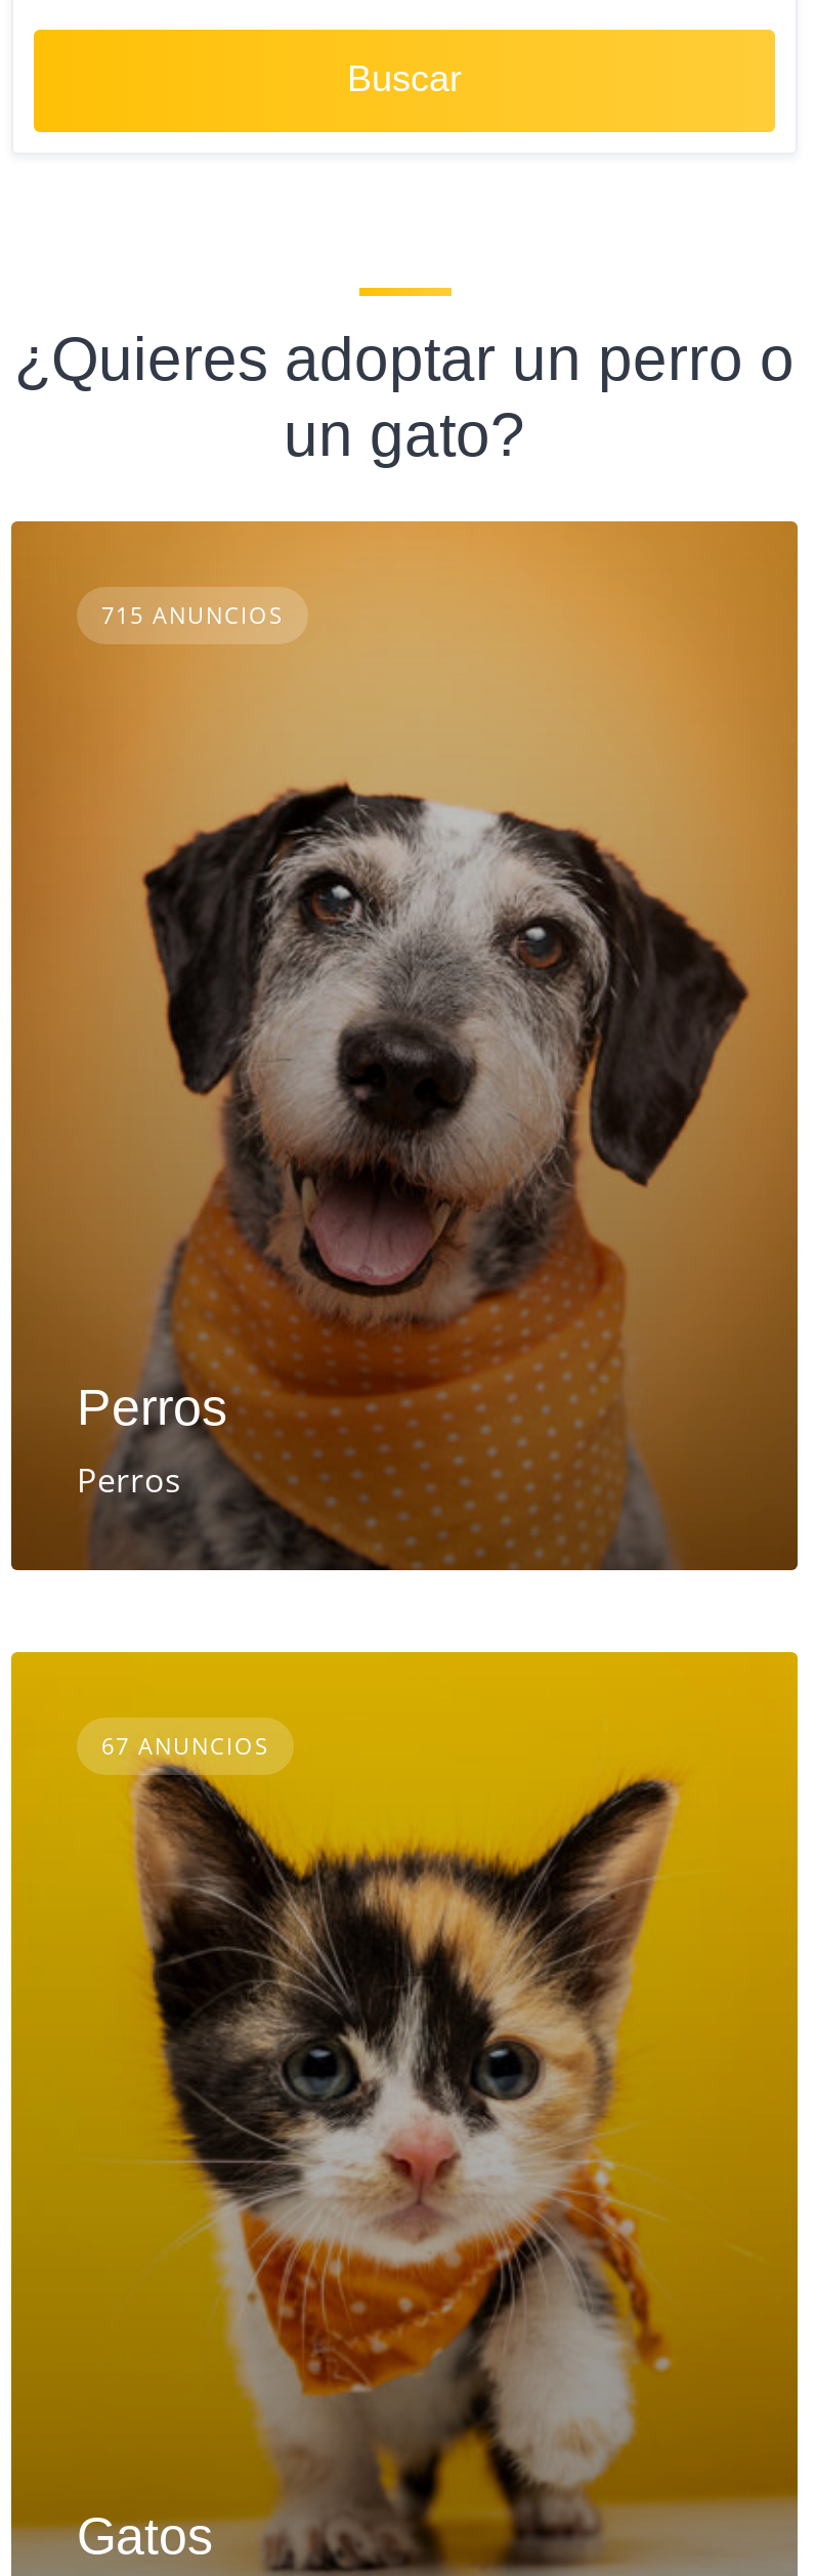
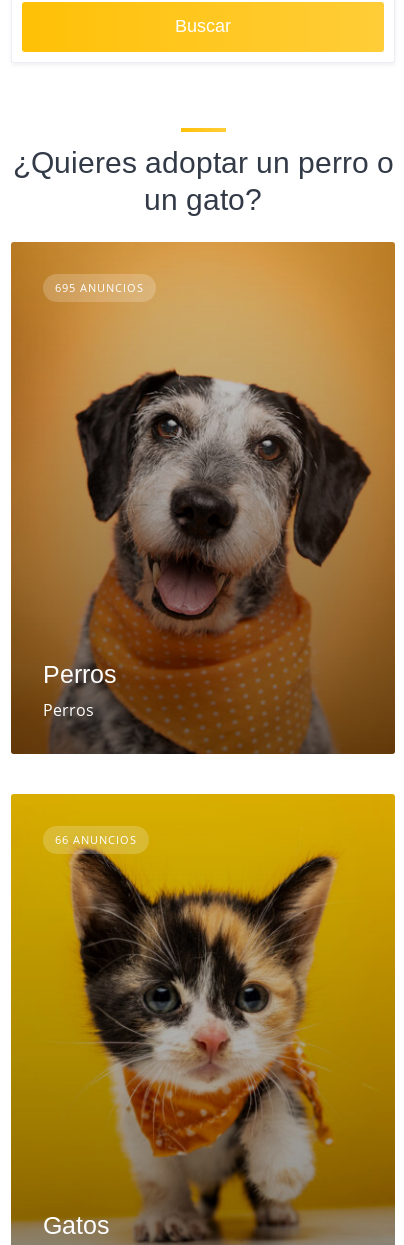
[101,599,284,630] 715 ANUNCIOS -> [55,280,144,295] 695 ANUNCIOS
[101,1729,269,1760] 67 ANUNCIOS -> [55,831,137,846] 66 ANUNCIOS

